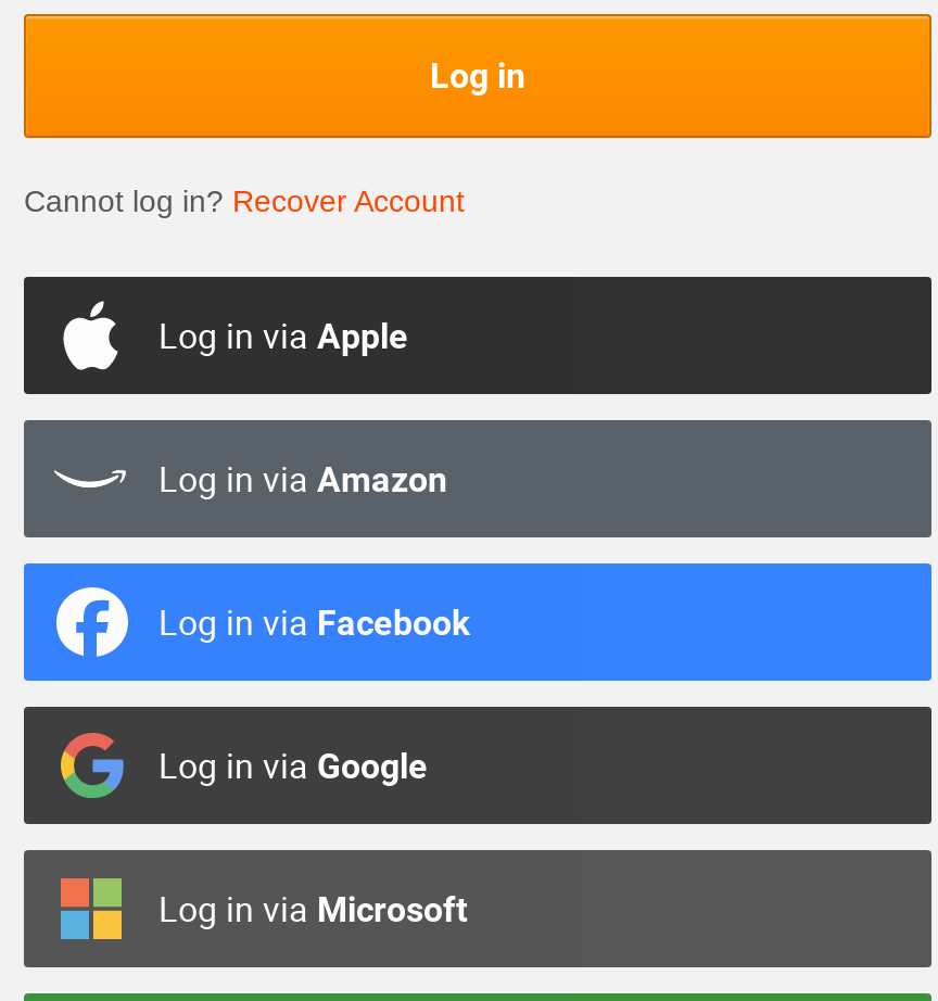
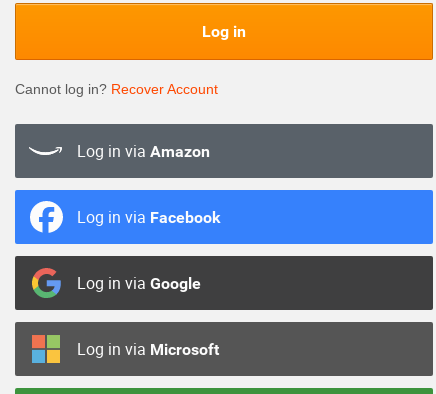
[159,311,408,358] Log in via Apple -> none

